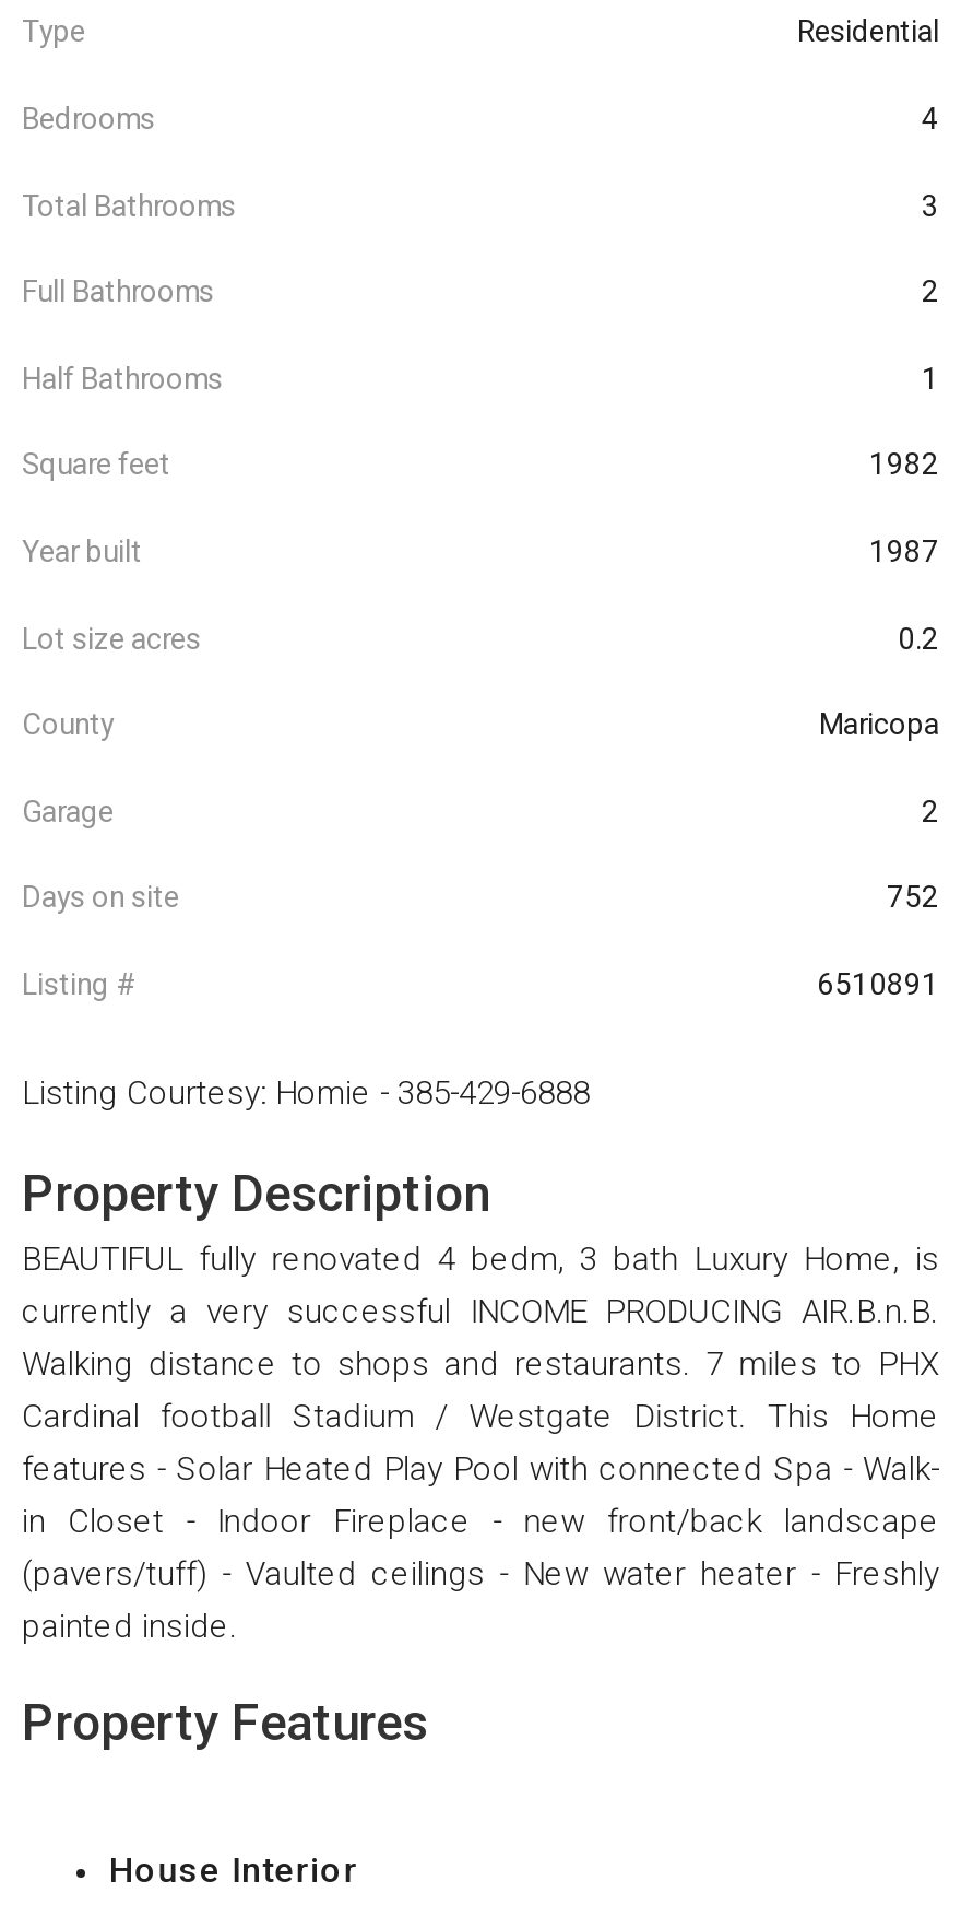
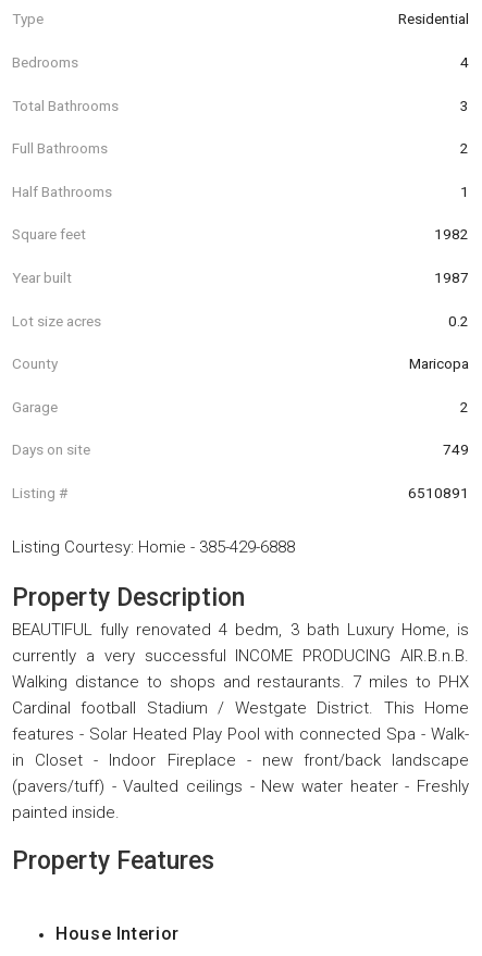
[887,879,939,914] 752 -> [443,441,469,458] 749

